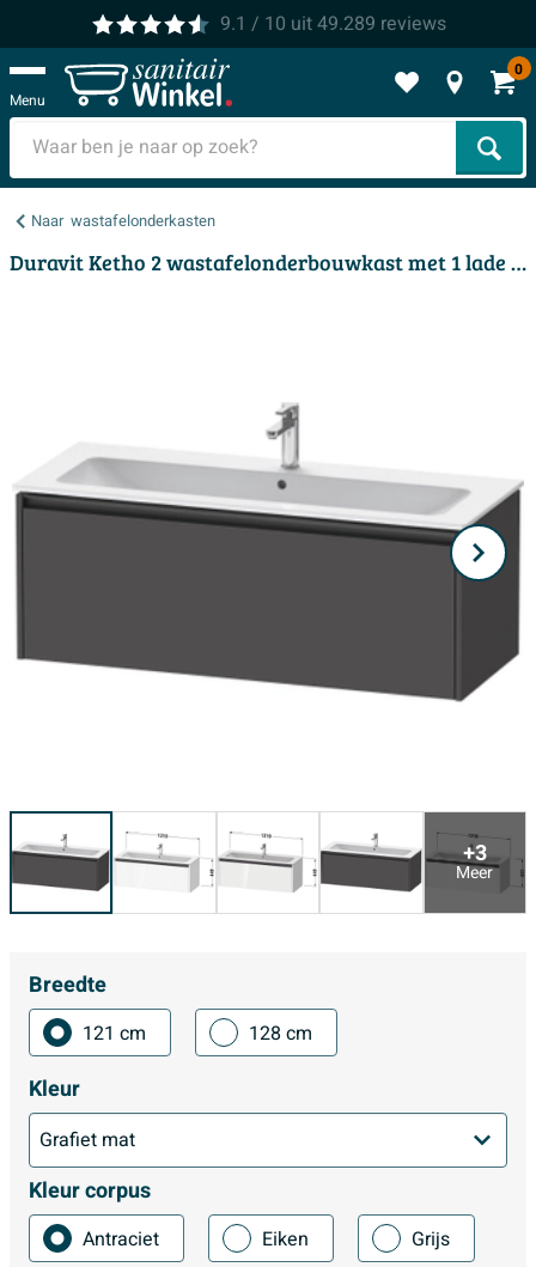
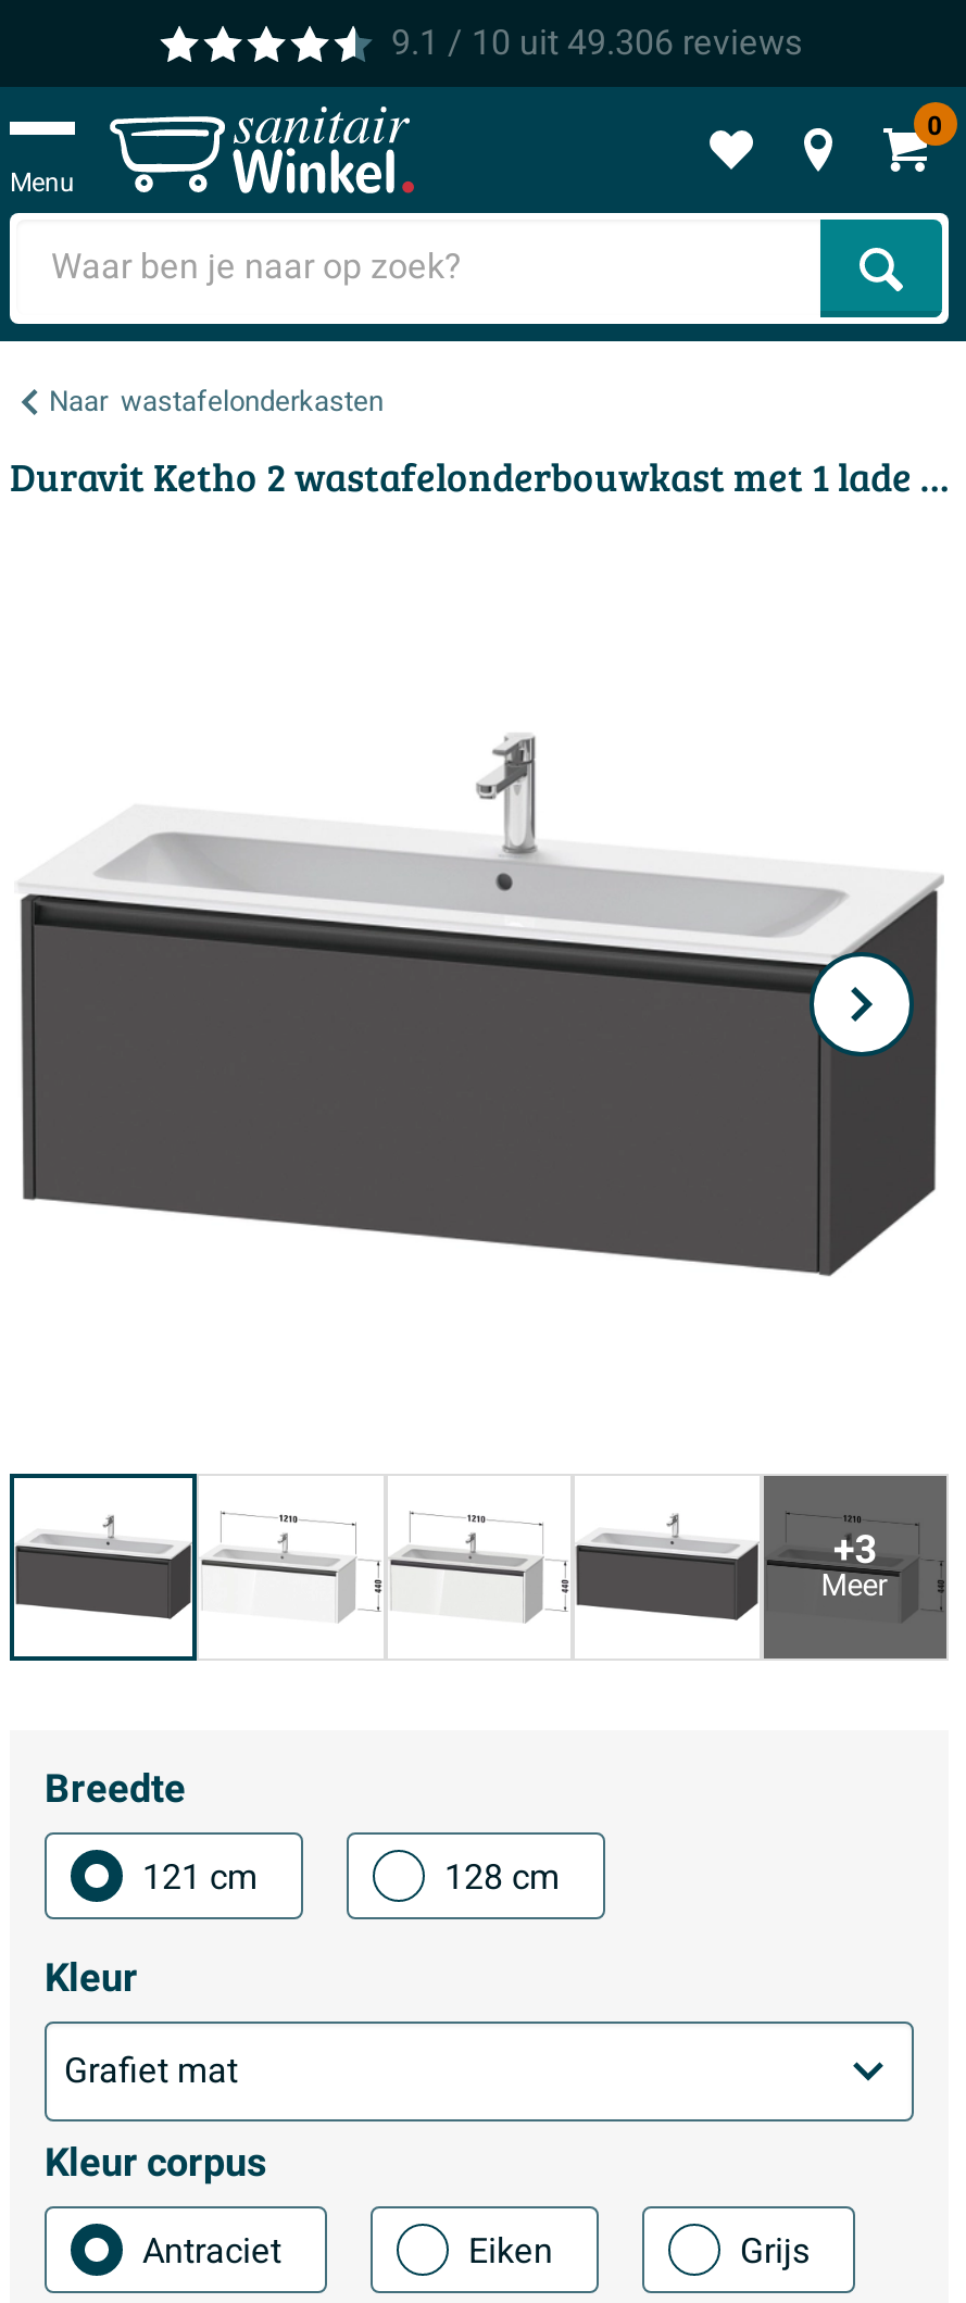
[220,10,446,38] 9.1 / 10 uit 49.289 reviews -> [391,17,802,70] 9.1 / 10 uit 49.306 reviews

